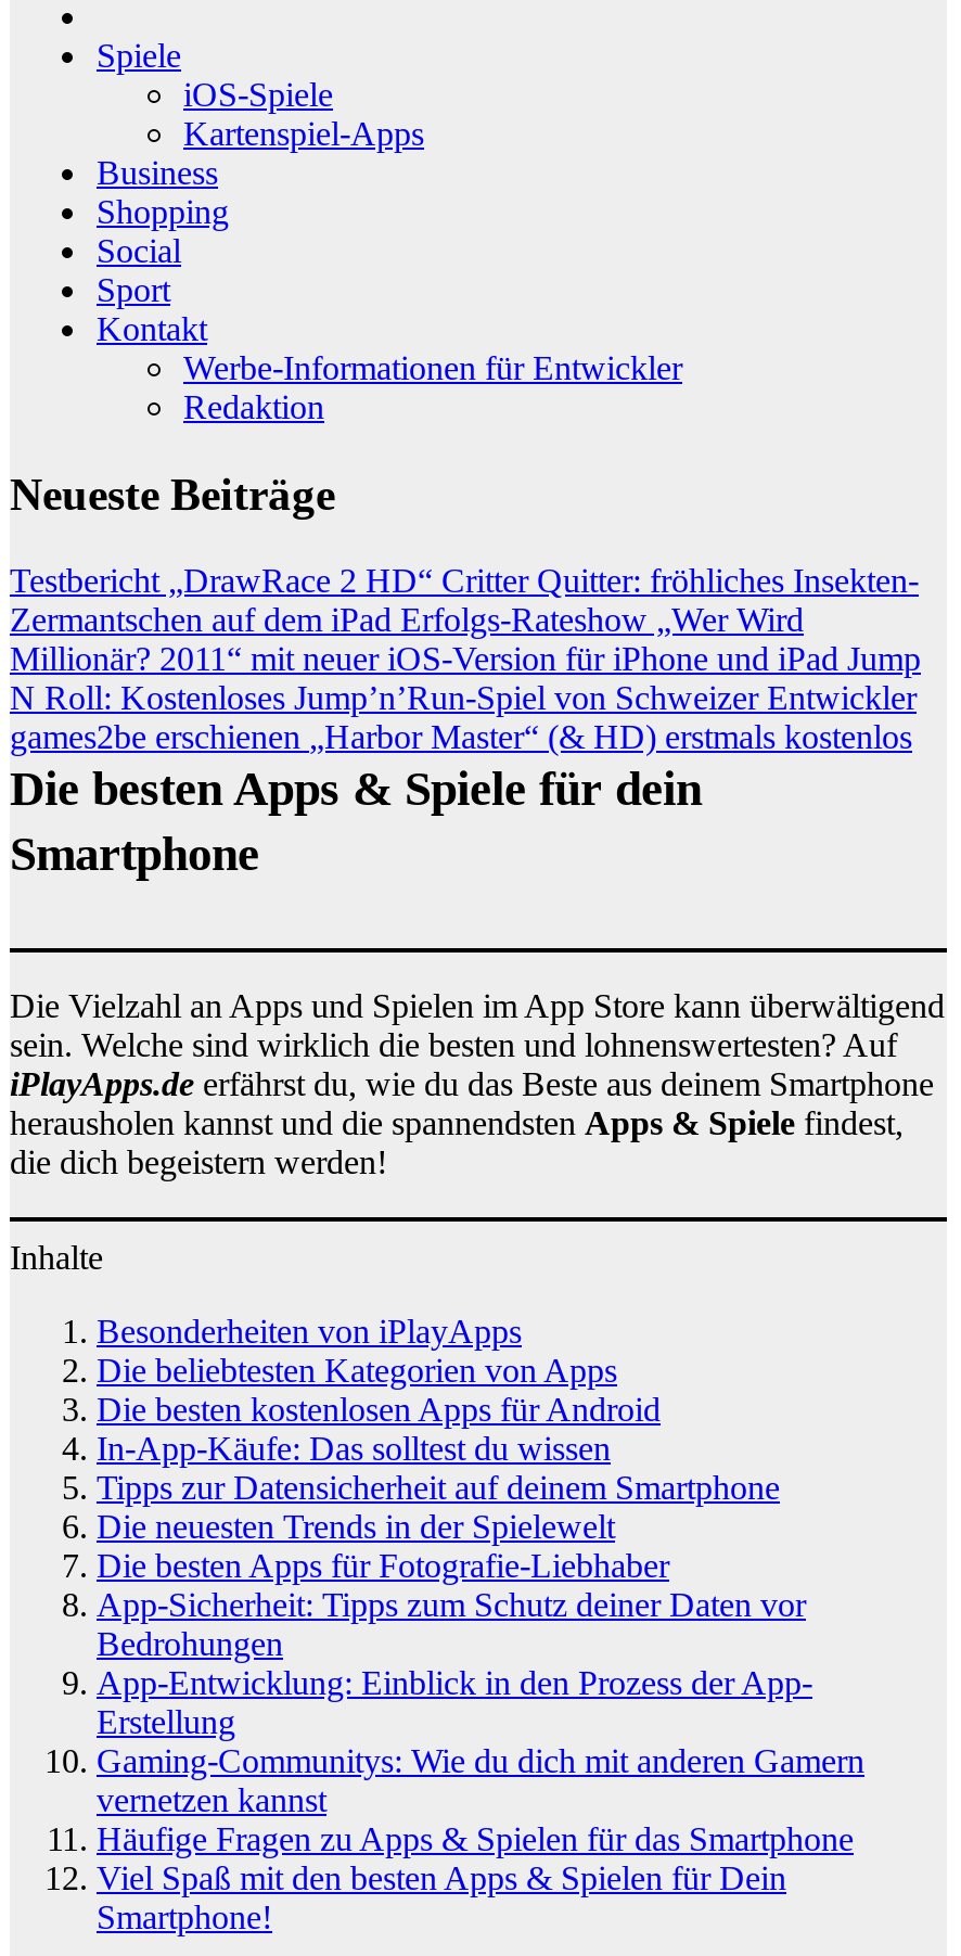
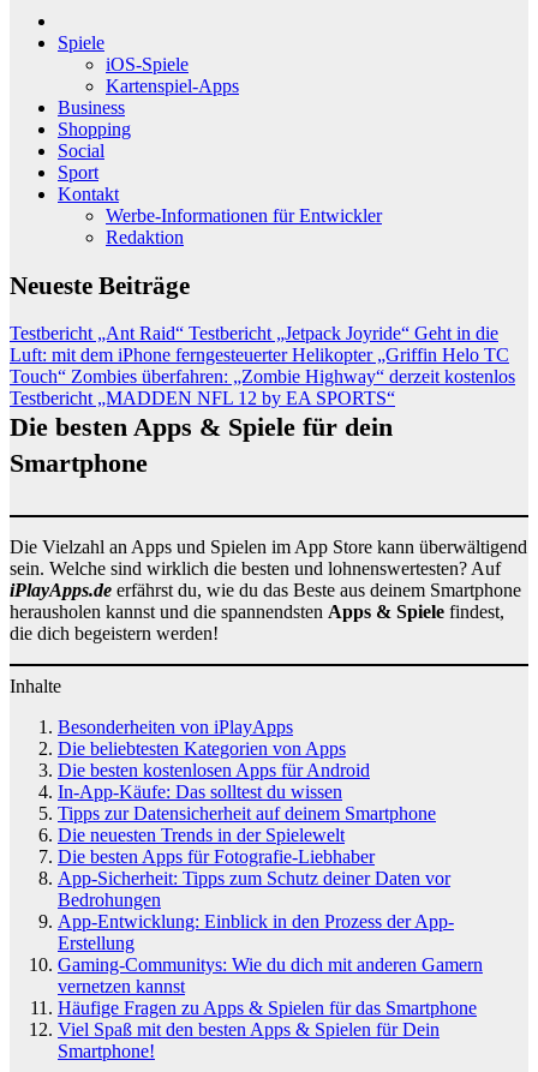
[10,561,921,754] Testbericht „DrawRace 2 HD“ Critter Quitter: fröhliches Insekten- | Zermantschen auf dem iPad Erfolgs-Rateshow „Wer Wird | Millionär? 2011“ mit neuer iOS-Version für iPhone und iPad Jump | N Roll: Kostenloses Jump’n’Run-Spiel von Schweizer Entwickler | games2be erschienen „Harbor Master“ (& HD) erstmals kostenlos -> [10,322,515,408] Testbericht „Ant Raid“ Testbericht „Jetpack Joyride“ Geht in die | Luft: mit dem iPhone ferngesteuerter Helikopter „Griffin Helo TC | Touch“ Zombies überfahren: „Zombie Highway“ derzeit kostenlos | Testbericht „MADDEN NFL 12 by EA SPORTS“

